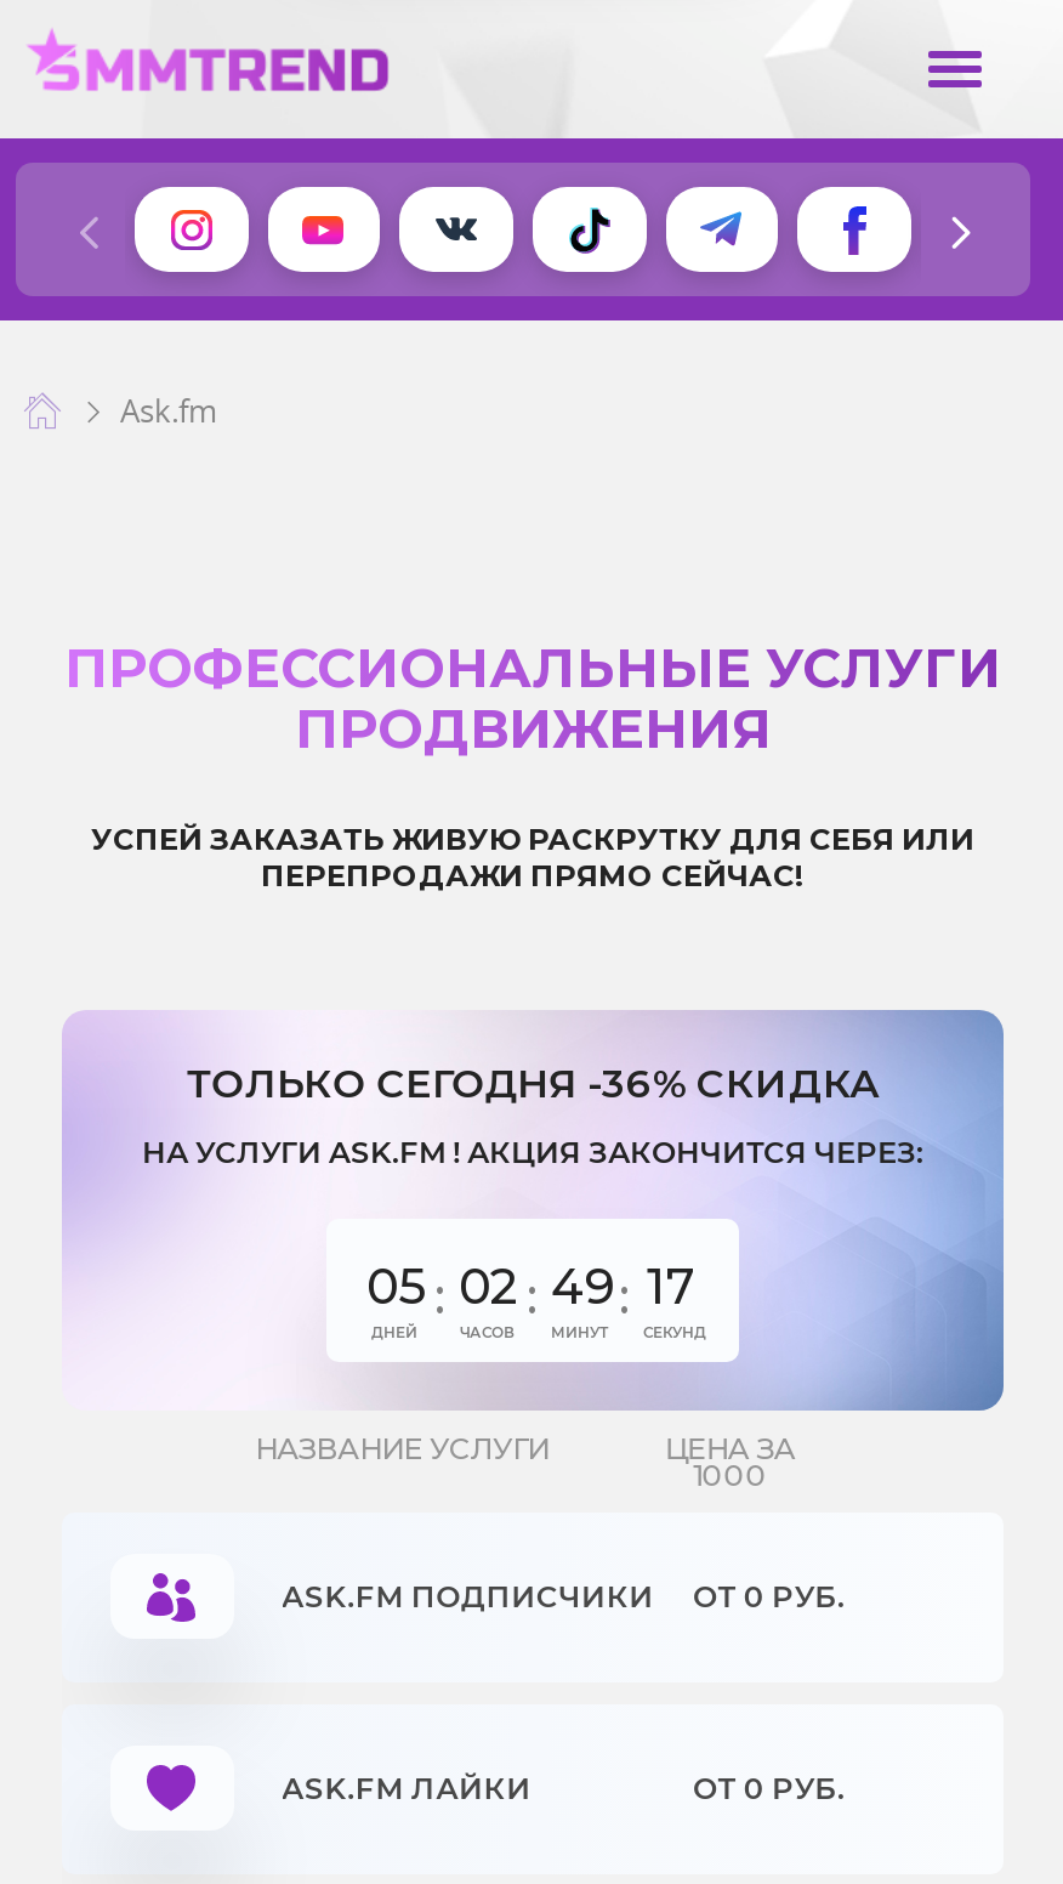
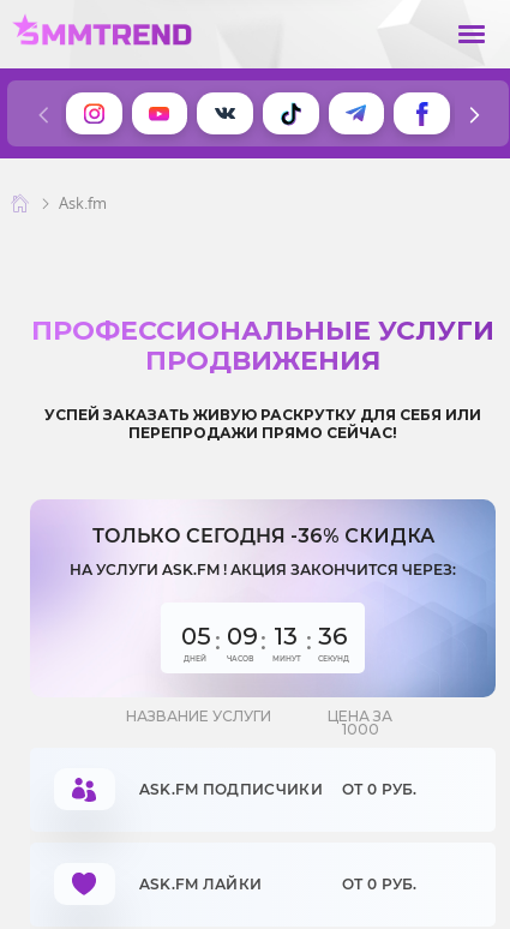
[434,1258,519,1326] : 02 -> [214,622,257,655] : 09
[527,1258,616,1326] : 49 -> [260,622,298,655] : 13
[619,1258,695,1326] : 17 -> [305,622,346,655] : 36

